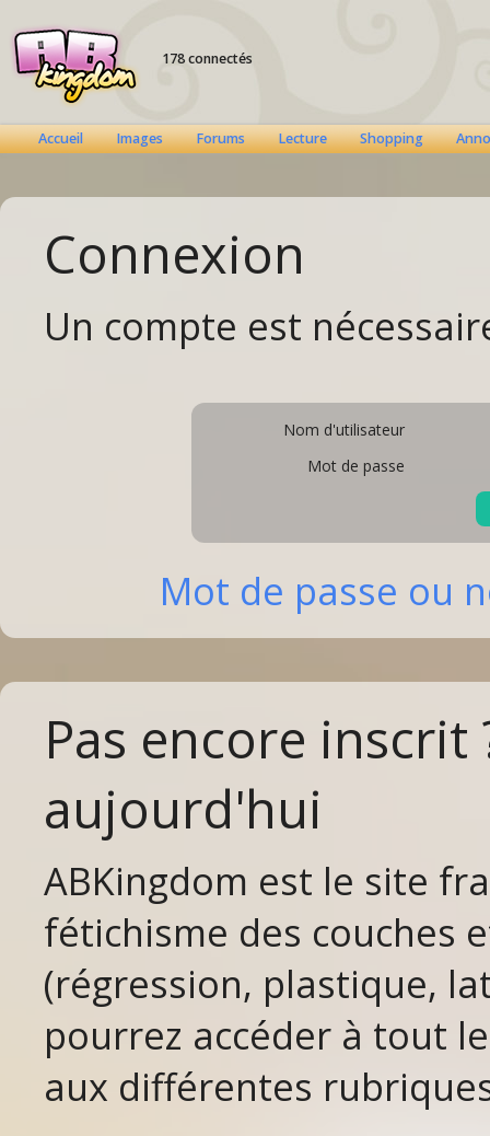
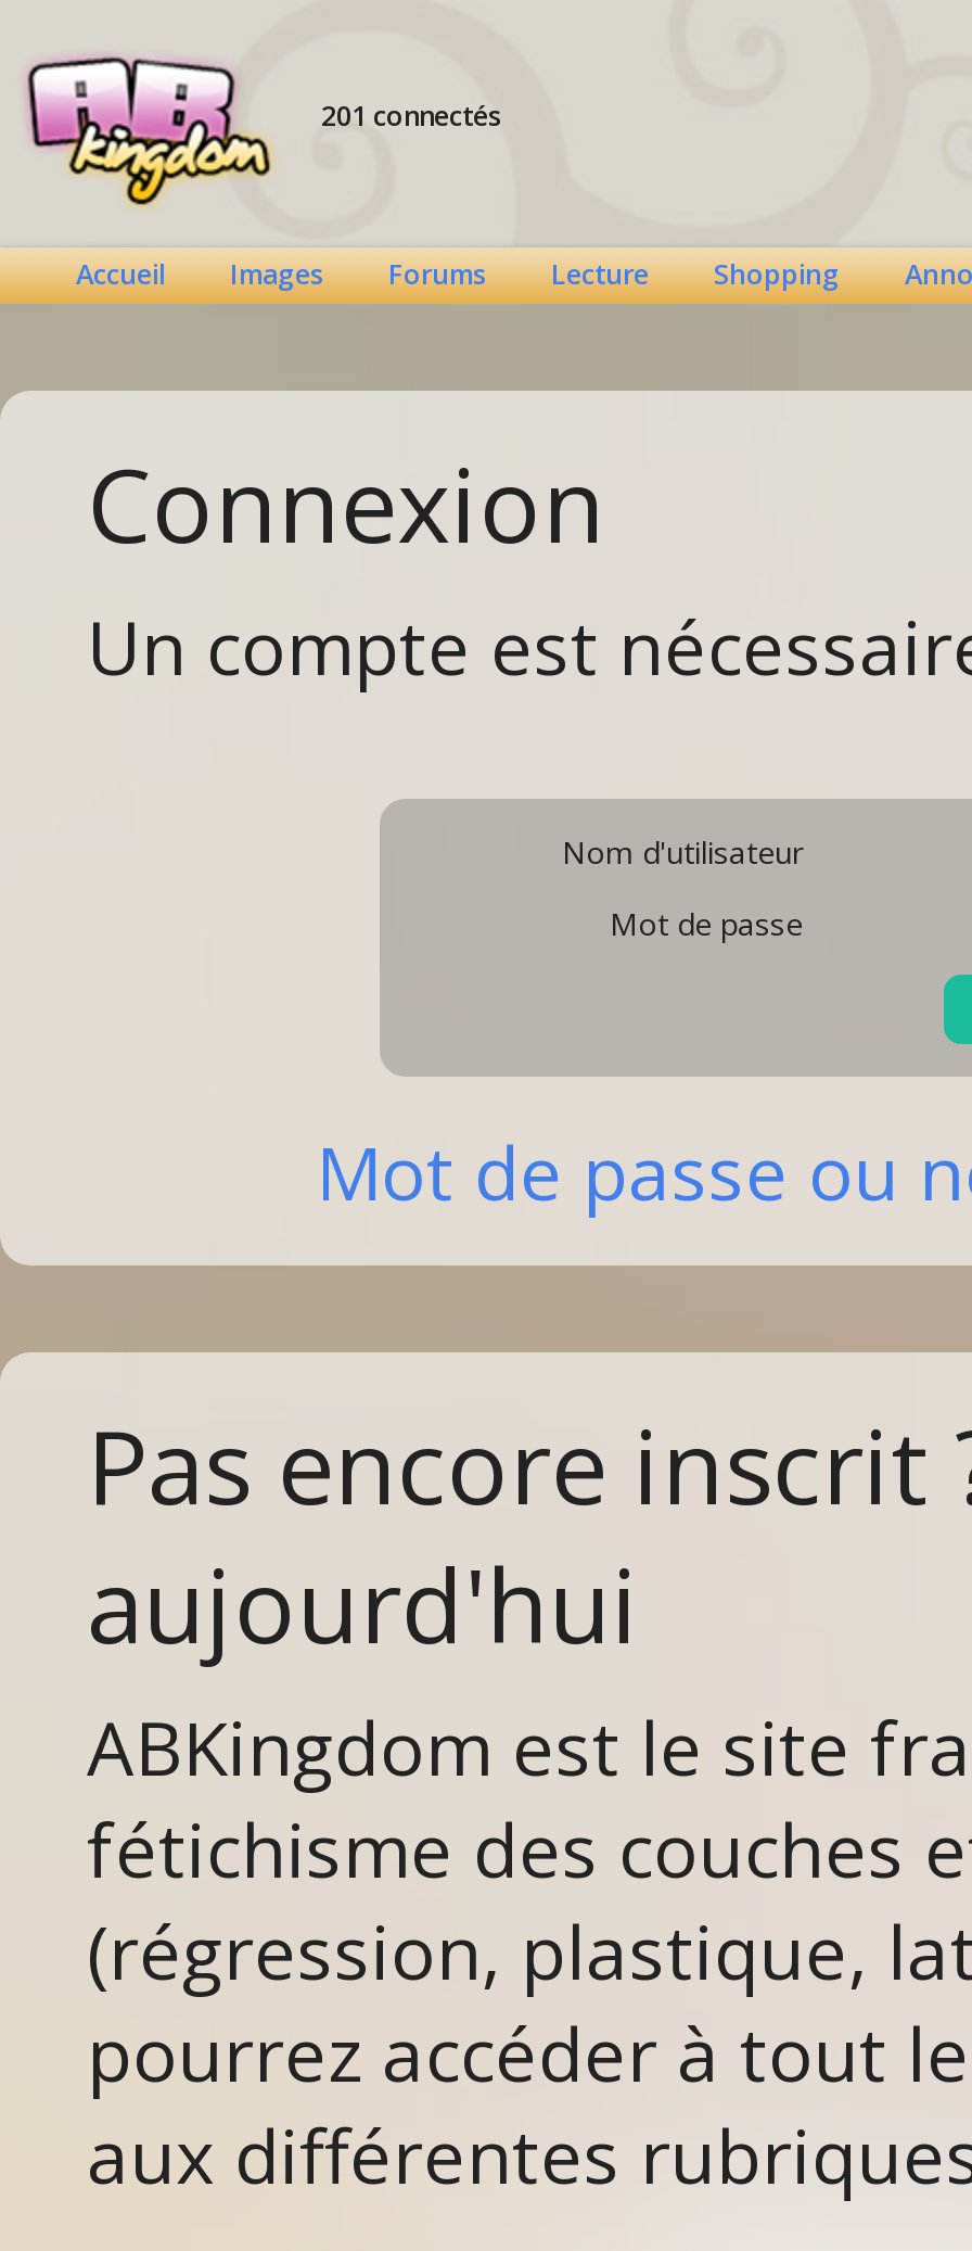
[162,49,253,68] 178 connectés -> [321,98,501,135] 201 connectés

